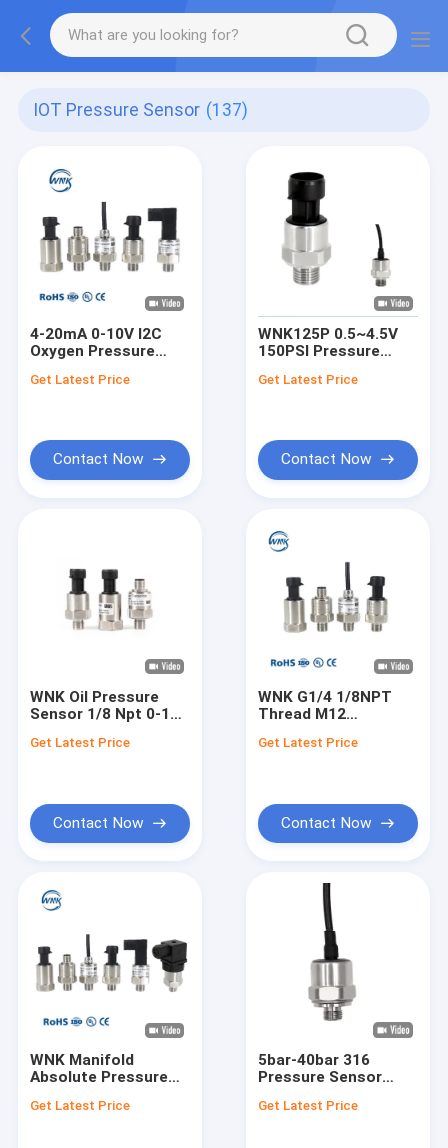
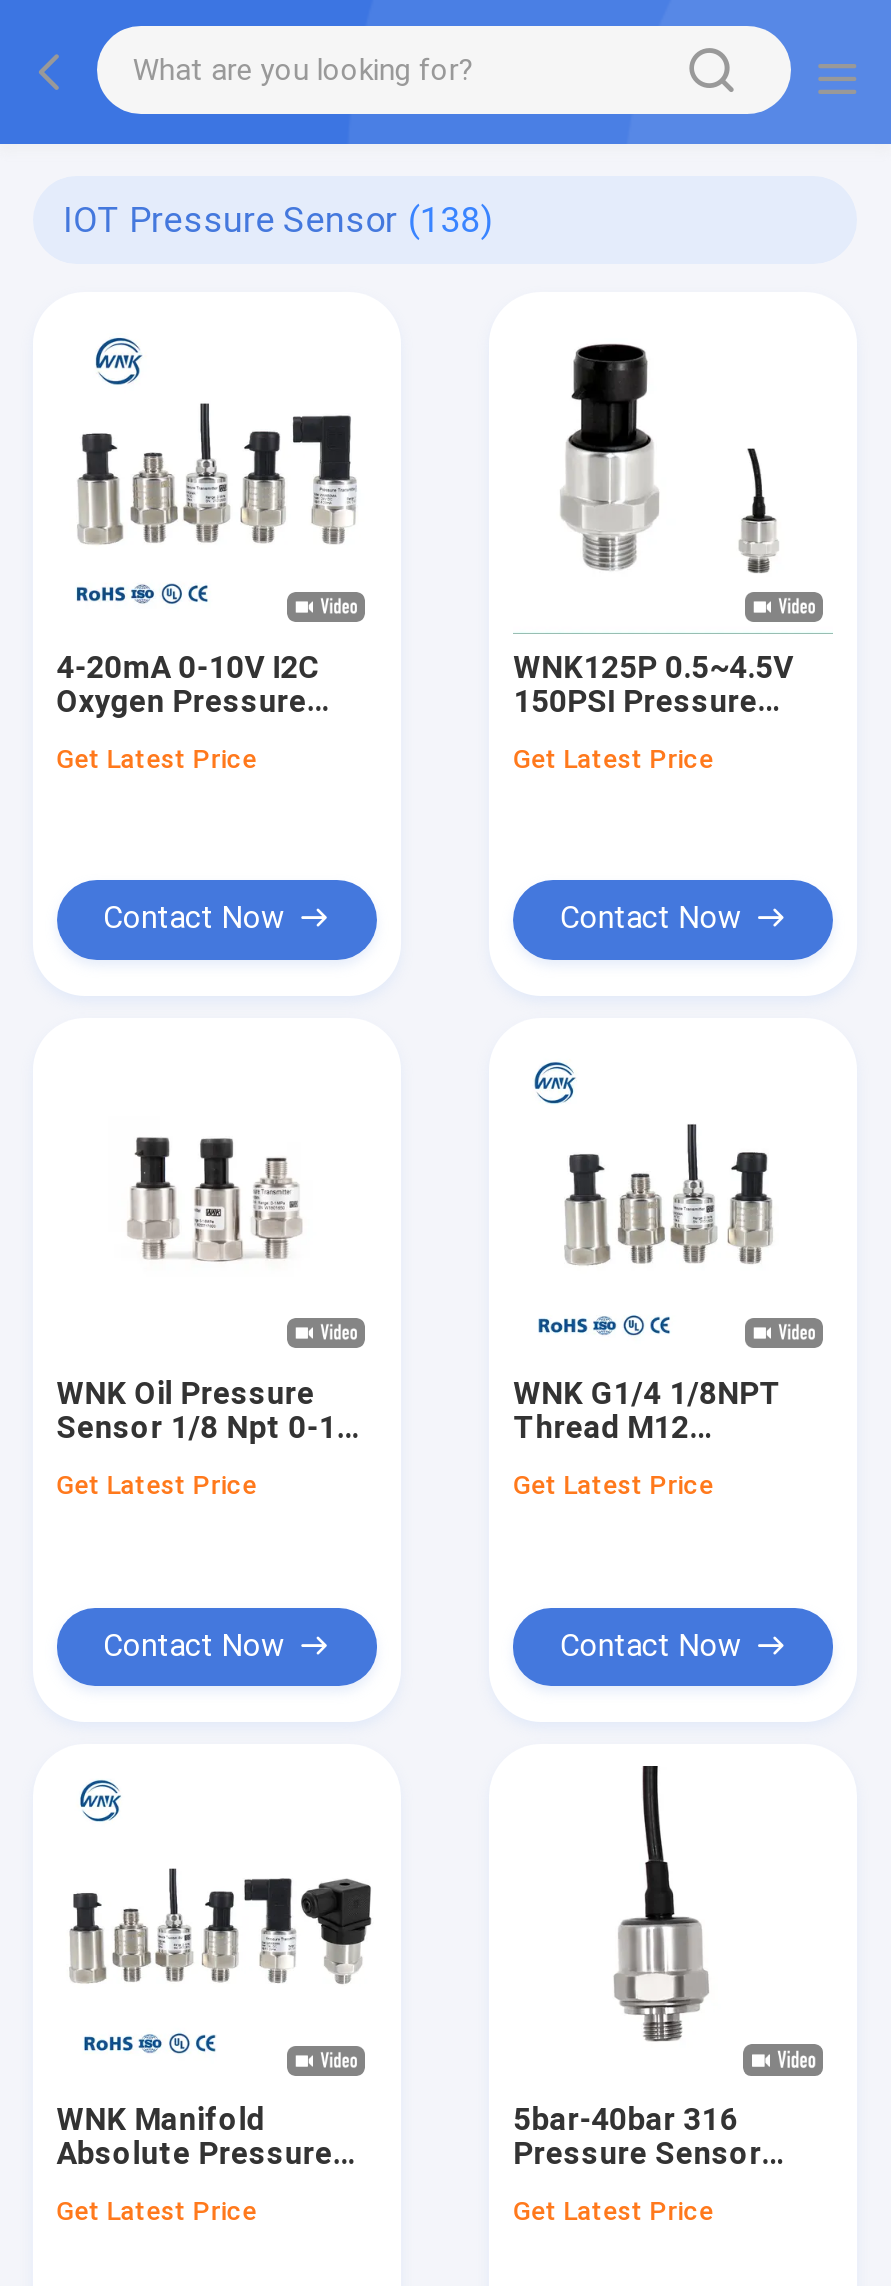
[33,100,248,120] IOT Pressure Sensor (137) -> [63,201,492,241] IOT Pressure Sensor (138)

